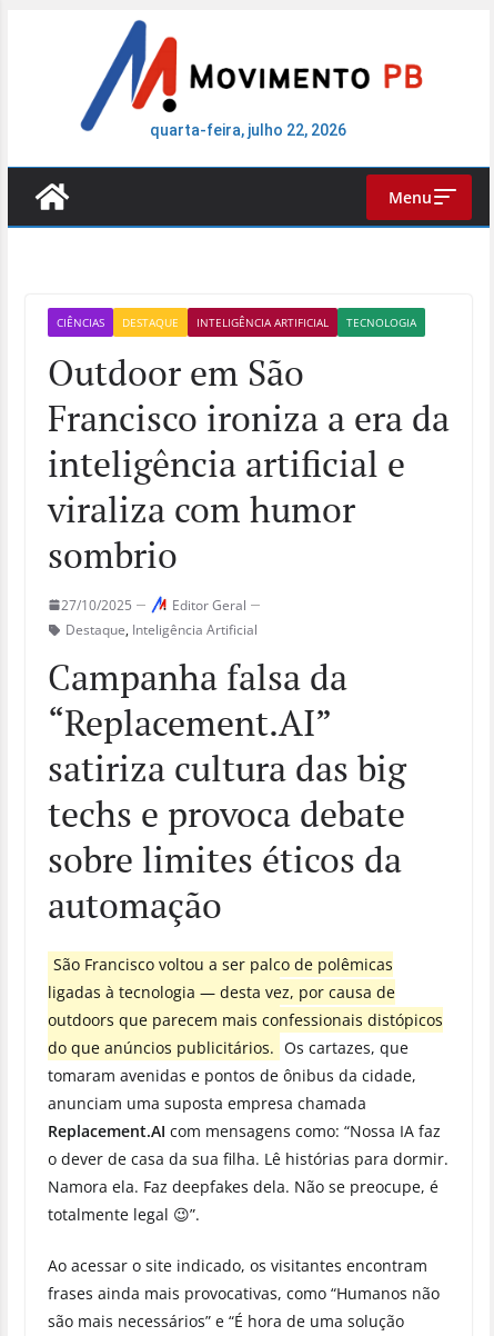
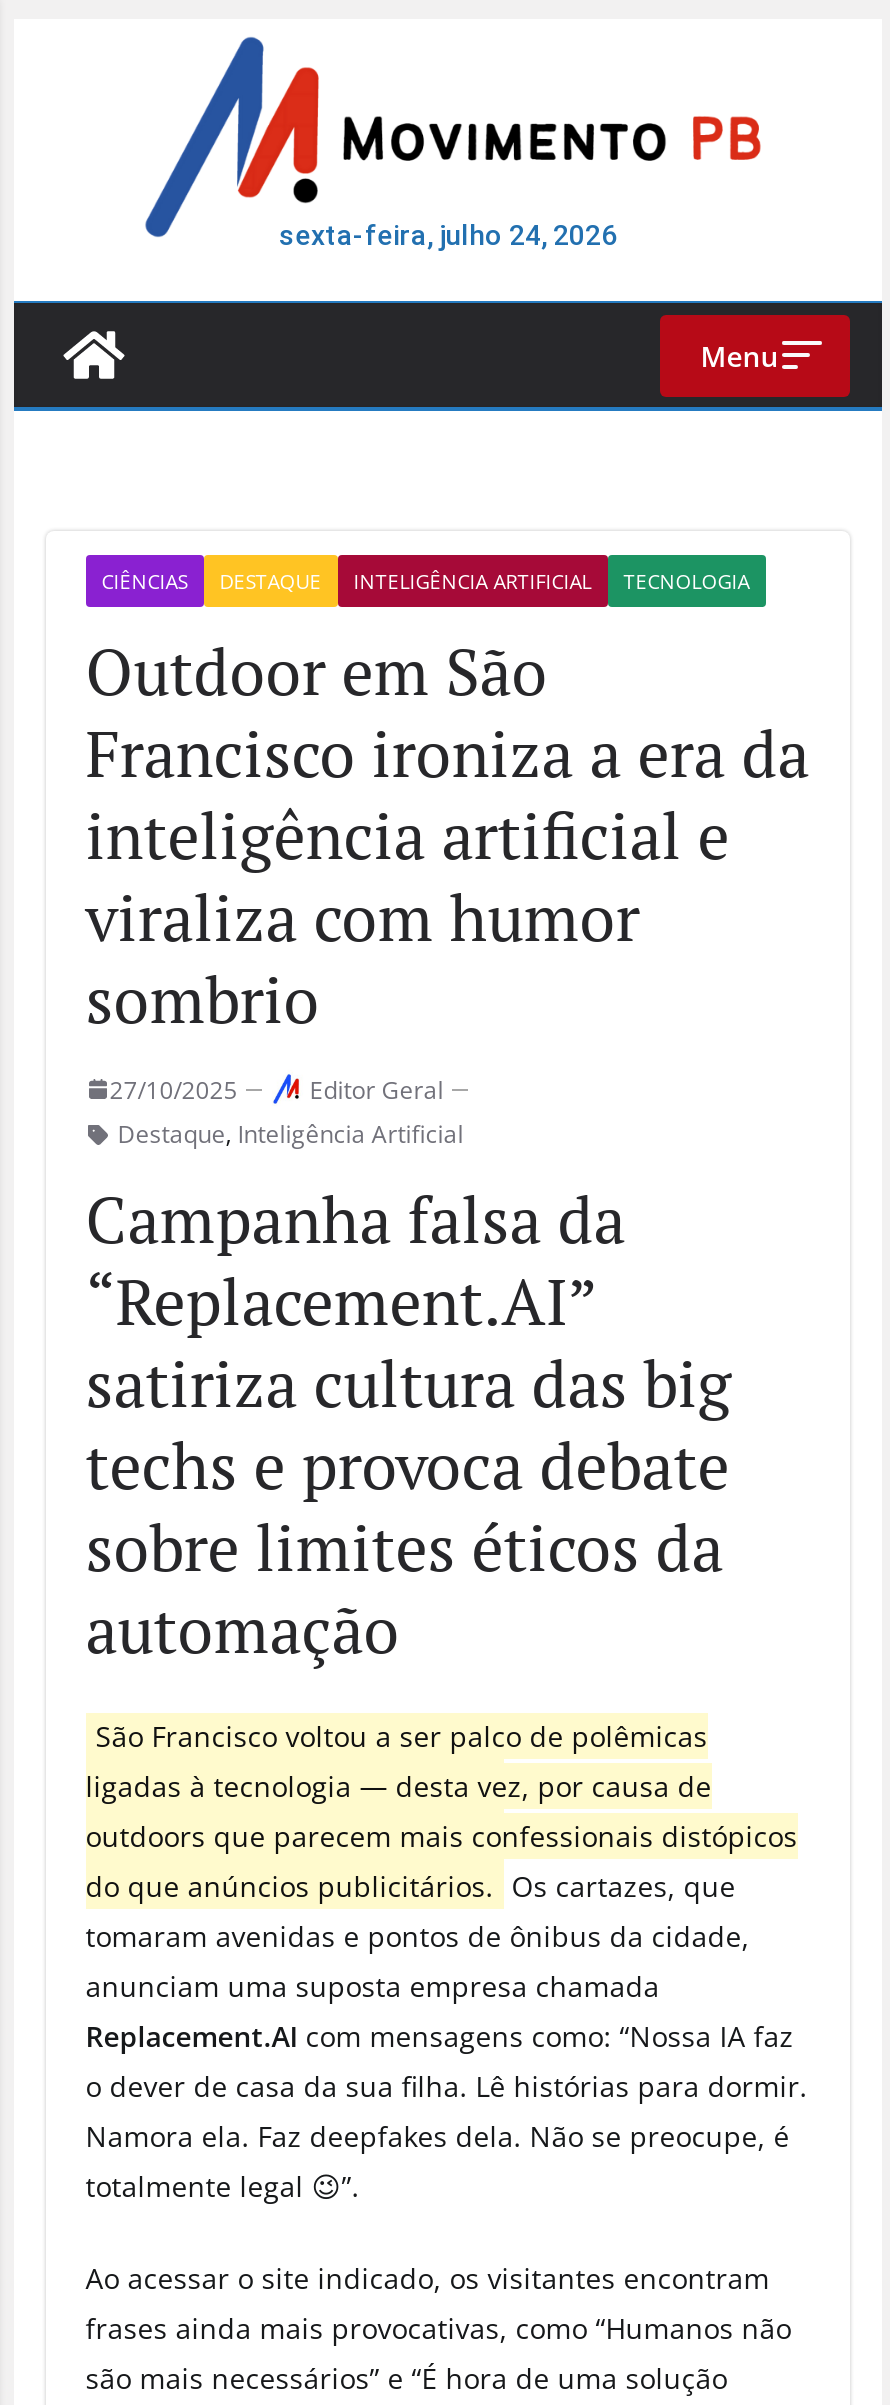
[150,121,347,139] quarta-feira, julho 22, 2026 -> [279,219,617,251] sexta-feira, julho 24, 2026

